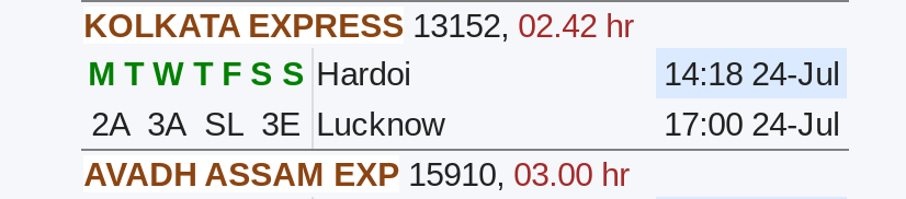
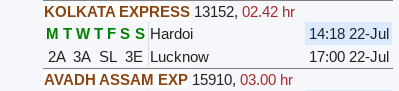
[664,55,840,92] 14:18 24-Jul -> [309,25,389,42] 14:18 22-Jul
[664,105,840,143] 17:00 24-Jul -> [309,48,389,65] 17:00 22-Jul

